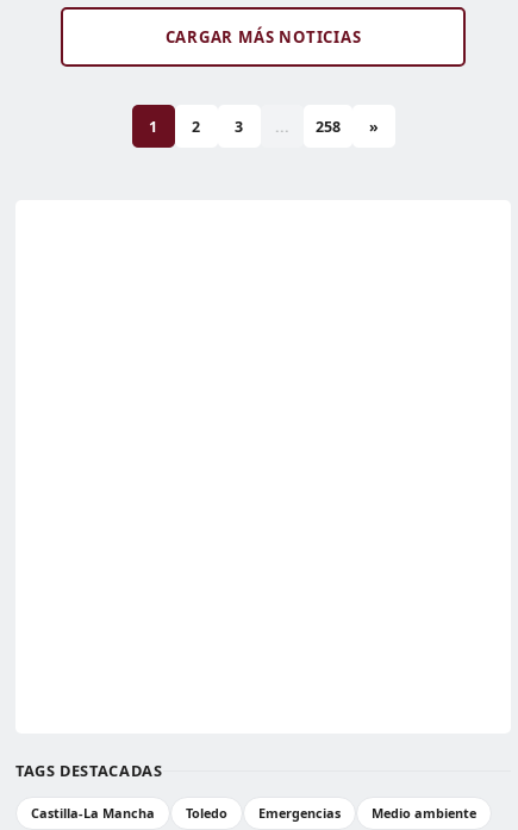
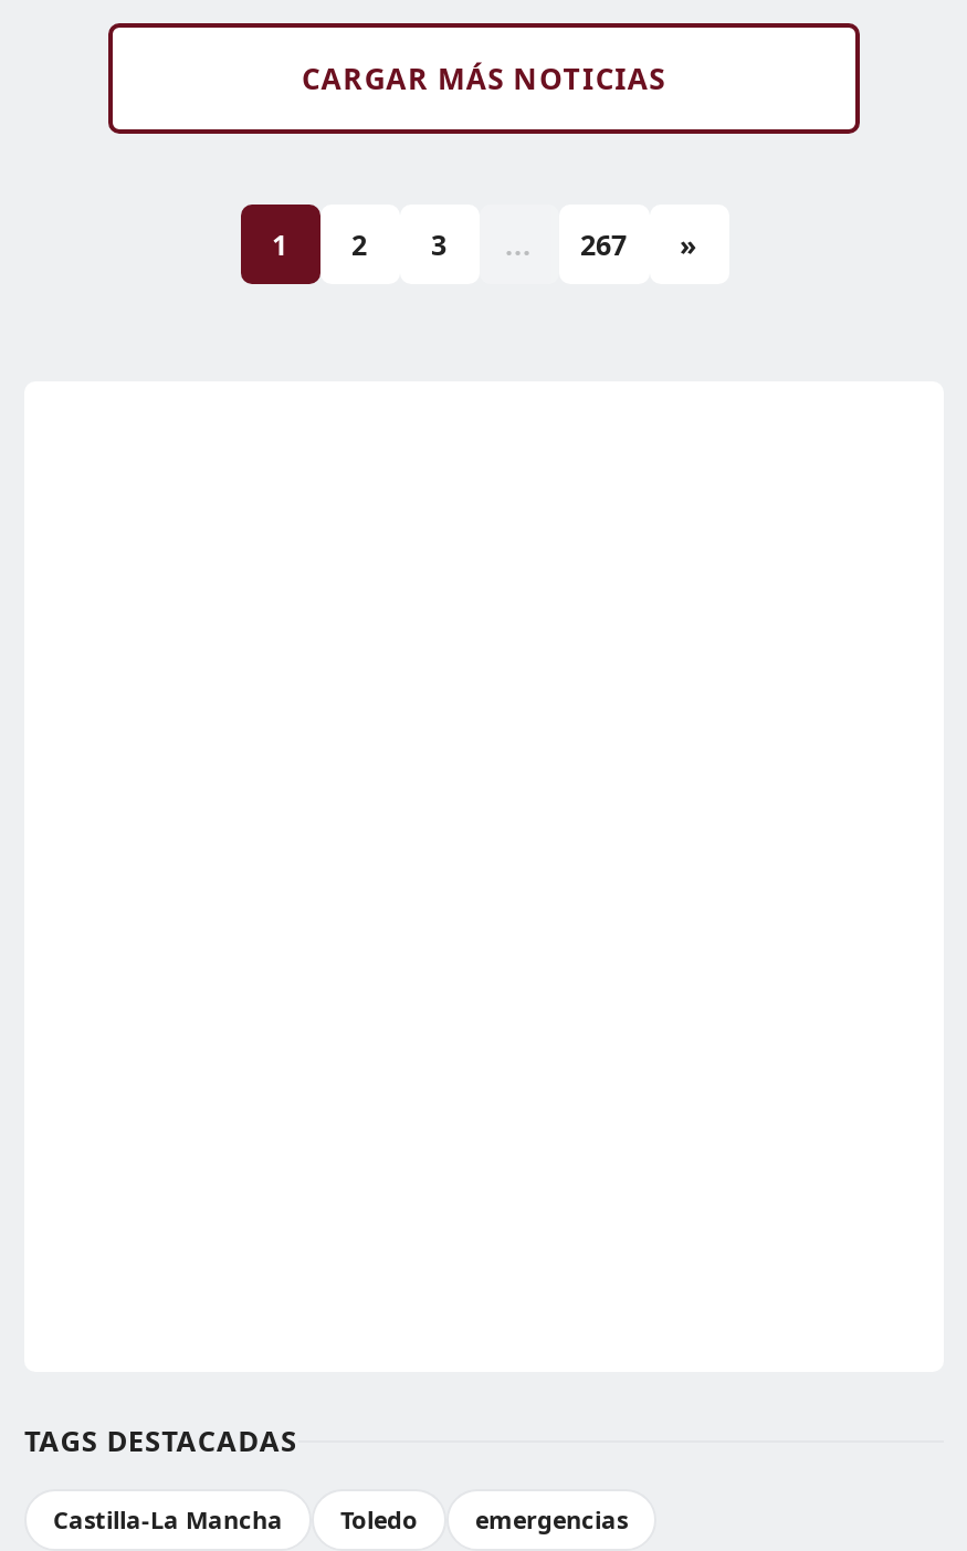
[315,116,340,136] 258 -> [580,226,627,263] 267
[258,804,476,822] Emergencias | Medio ambiente -> [475,1502,628,1536] emergencias

